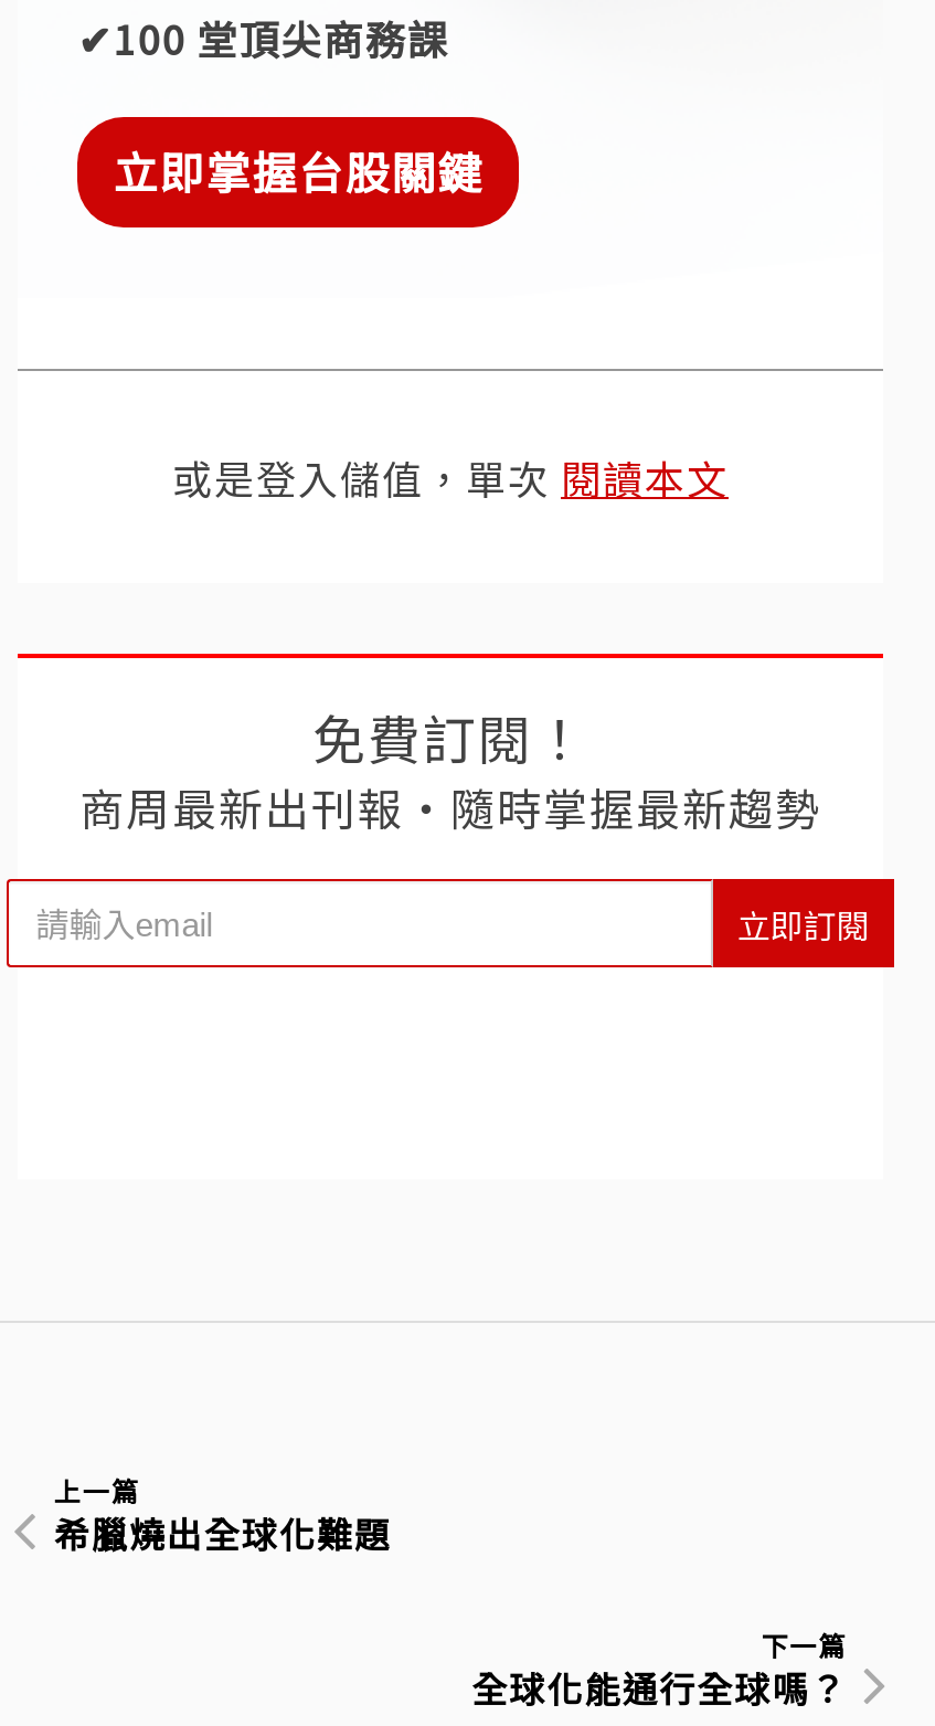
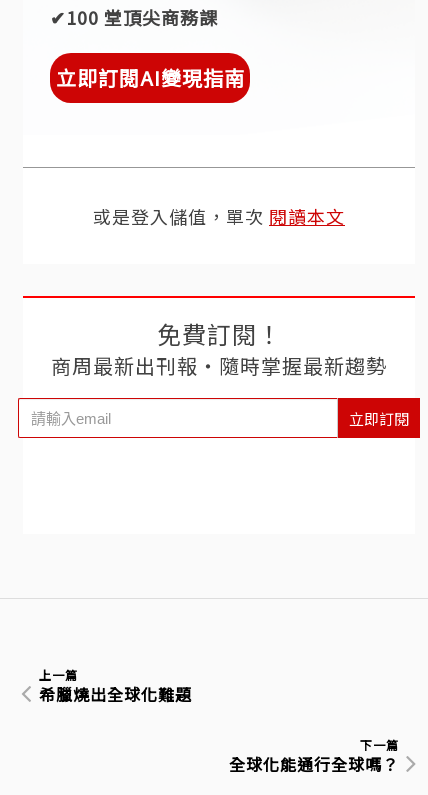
[113,139,484,203] 立即掌握台股關鍵 -> [56,63,245,92] 立即訂閱AI變現指南

